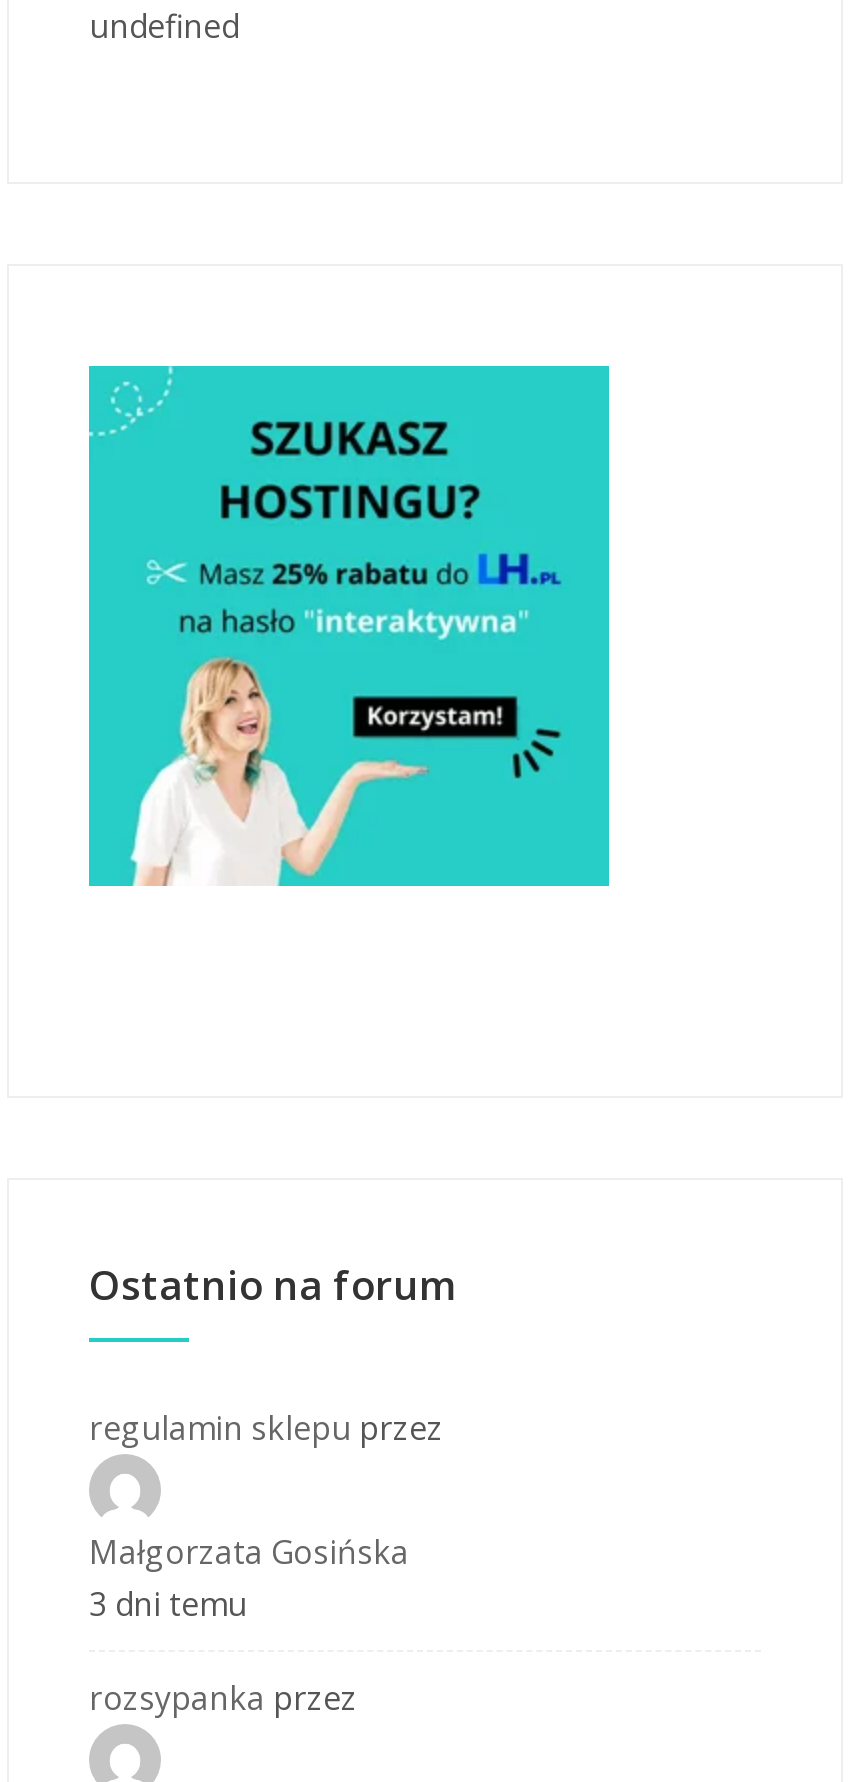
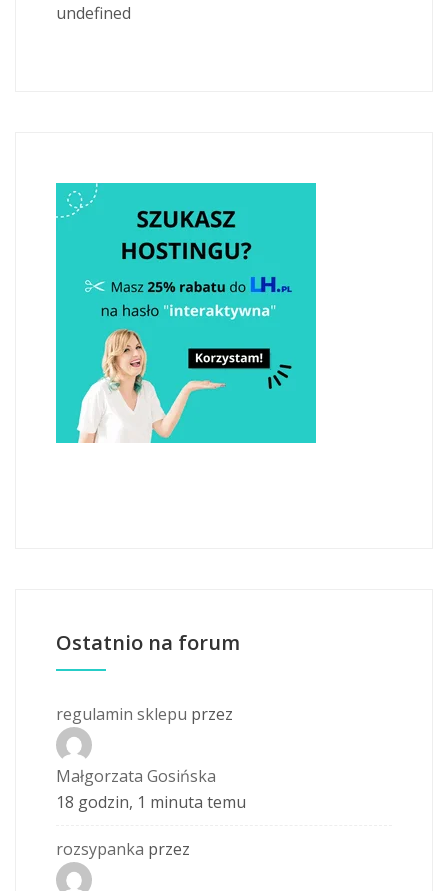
[89,1583,247,1627] 3 dni temu -> [56,791,246,813] 18 godzin, 1 minuta temu

